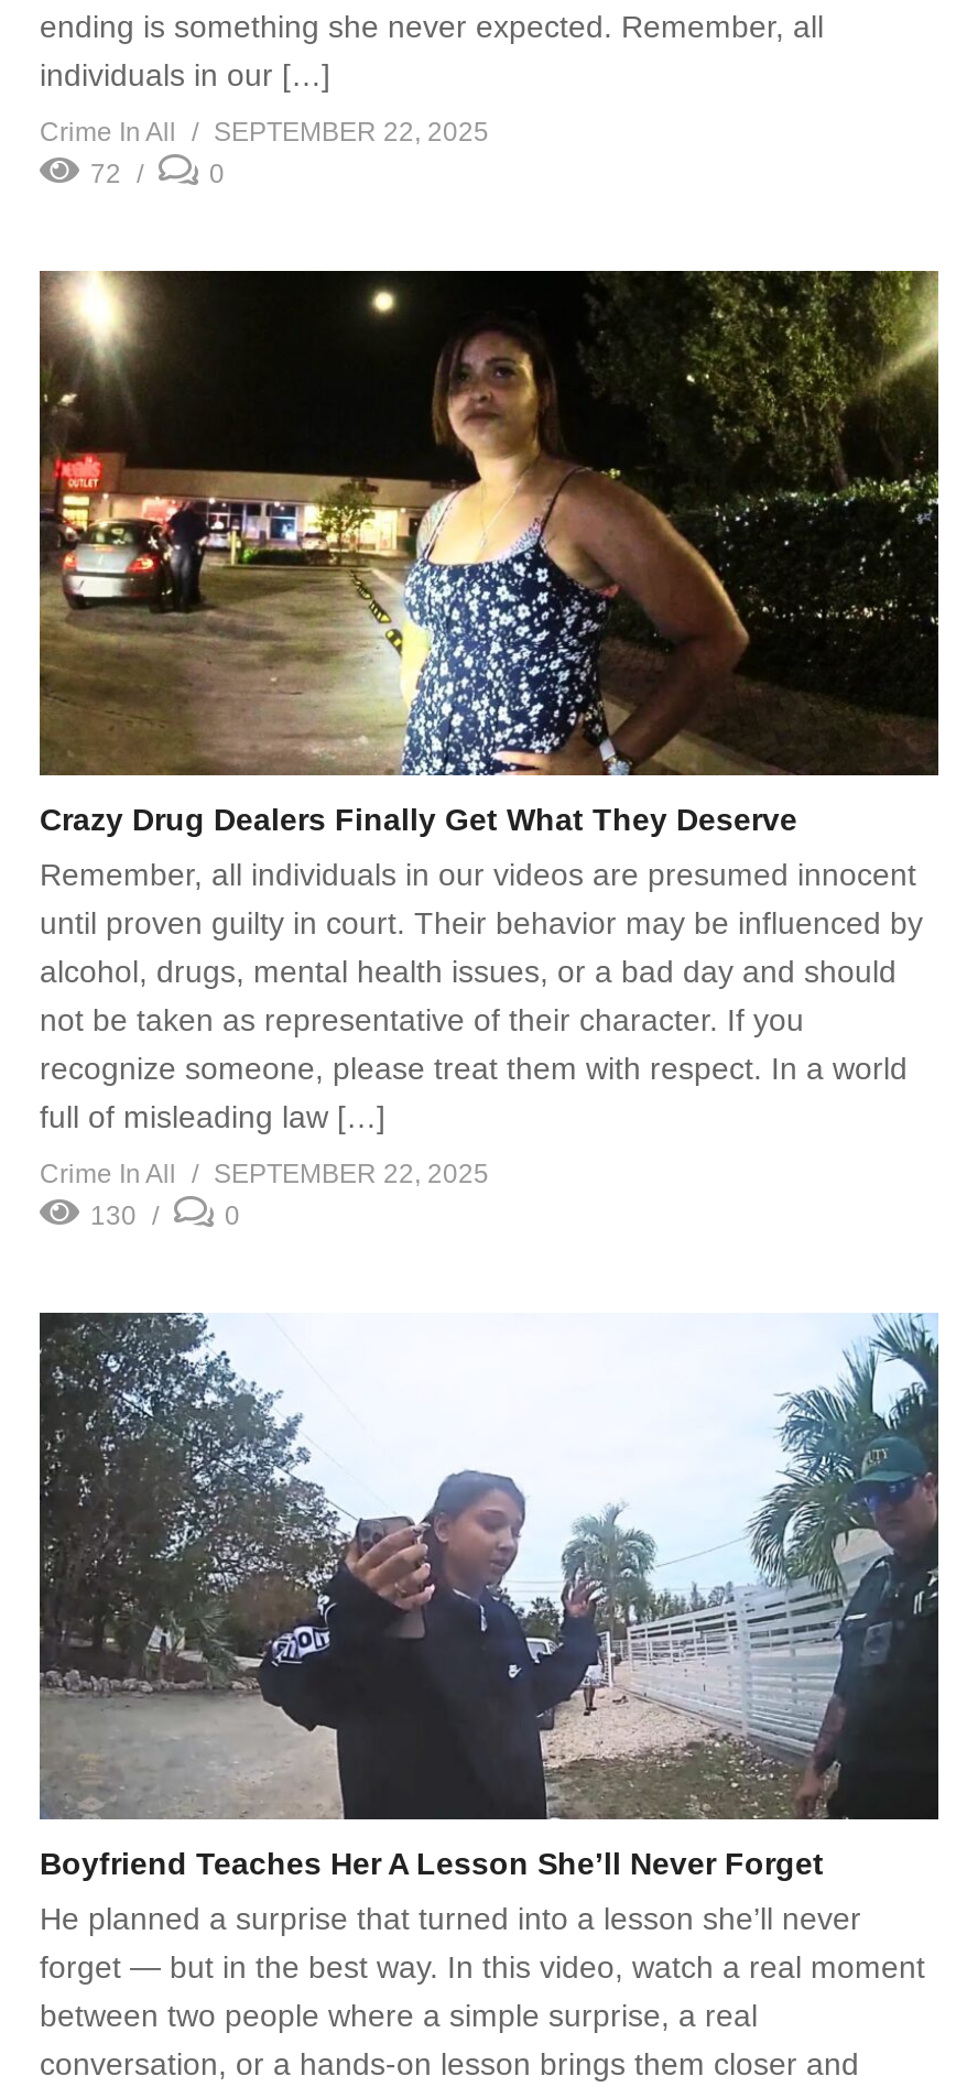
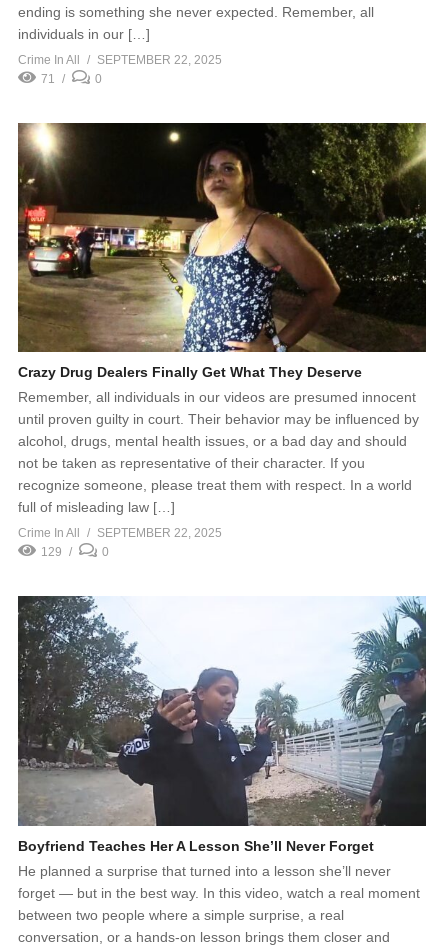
[90,158,121,189] 72 -> [41,72,55,86] 71
[90,1201,137,1232] 130 -> [41,545,62,559] 129

